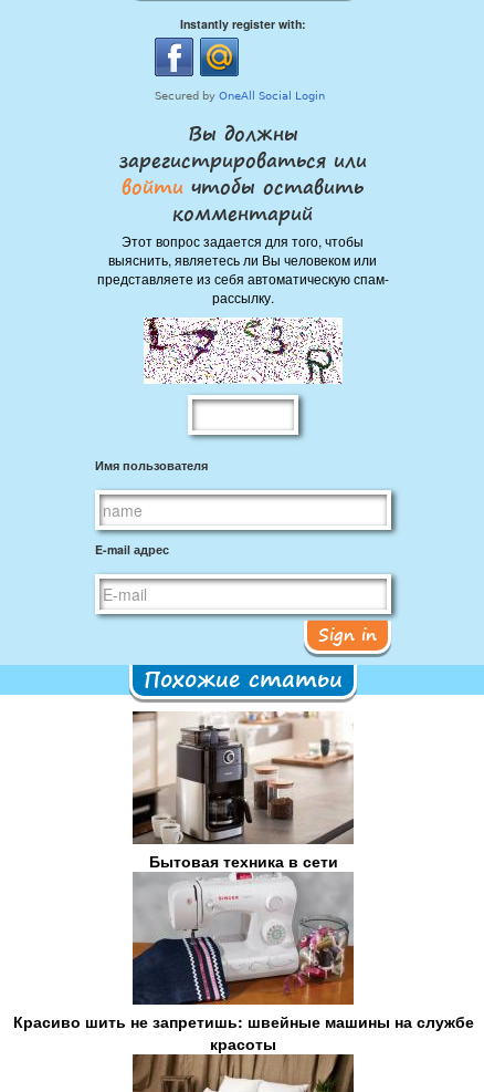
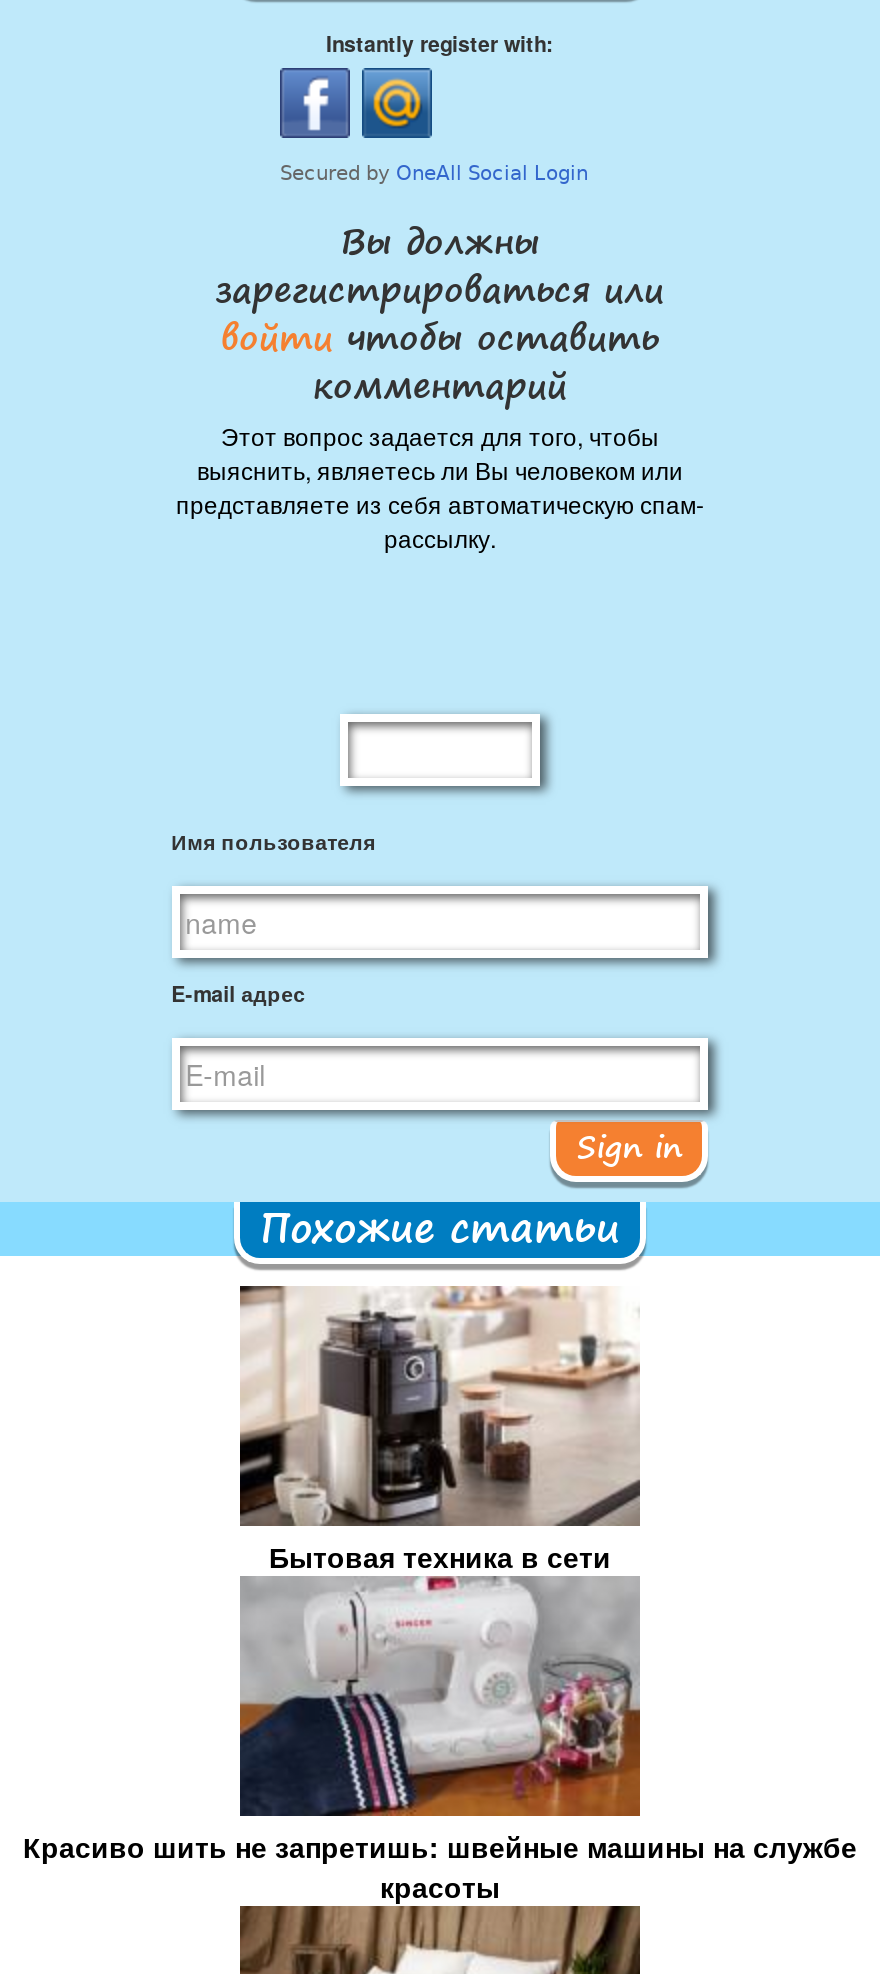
[144,316,343,385] [image] -> none

